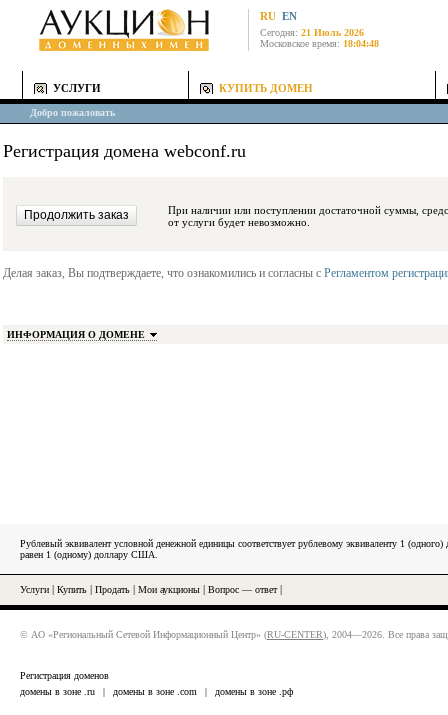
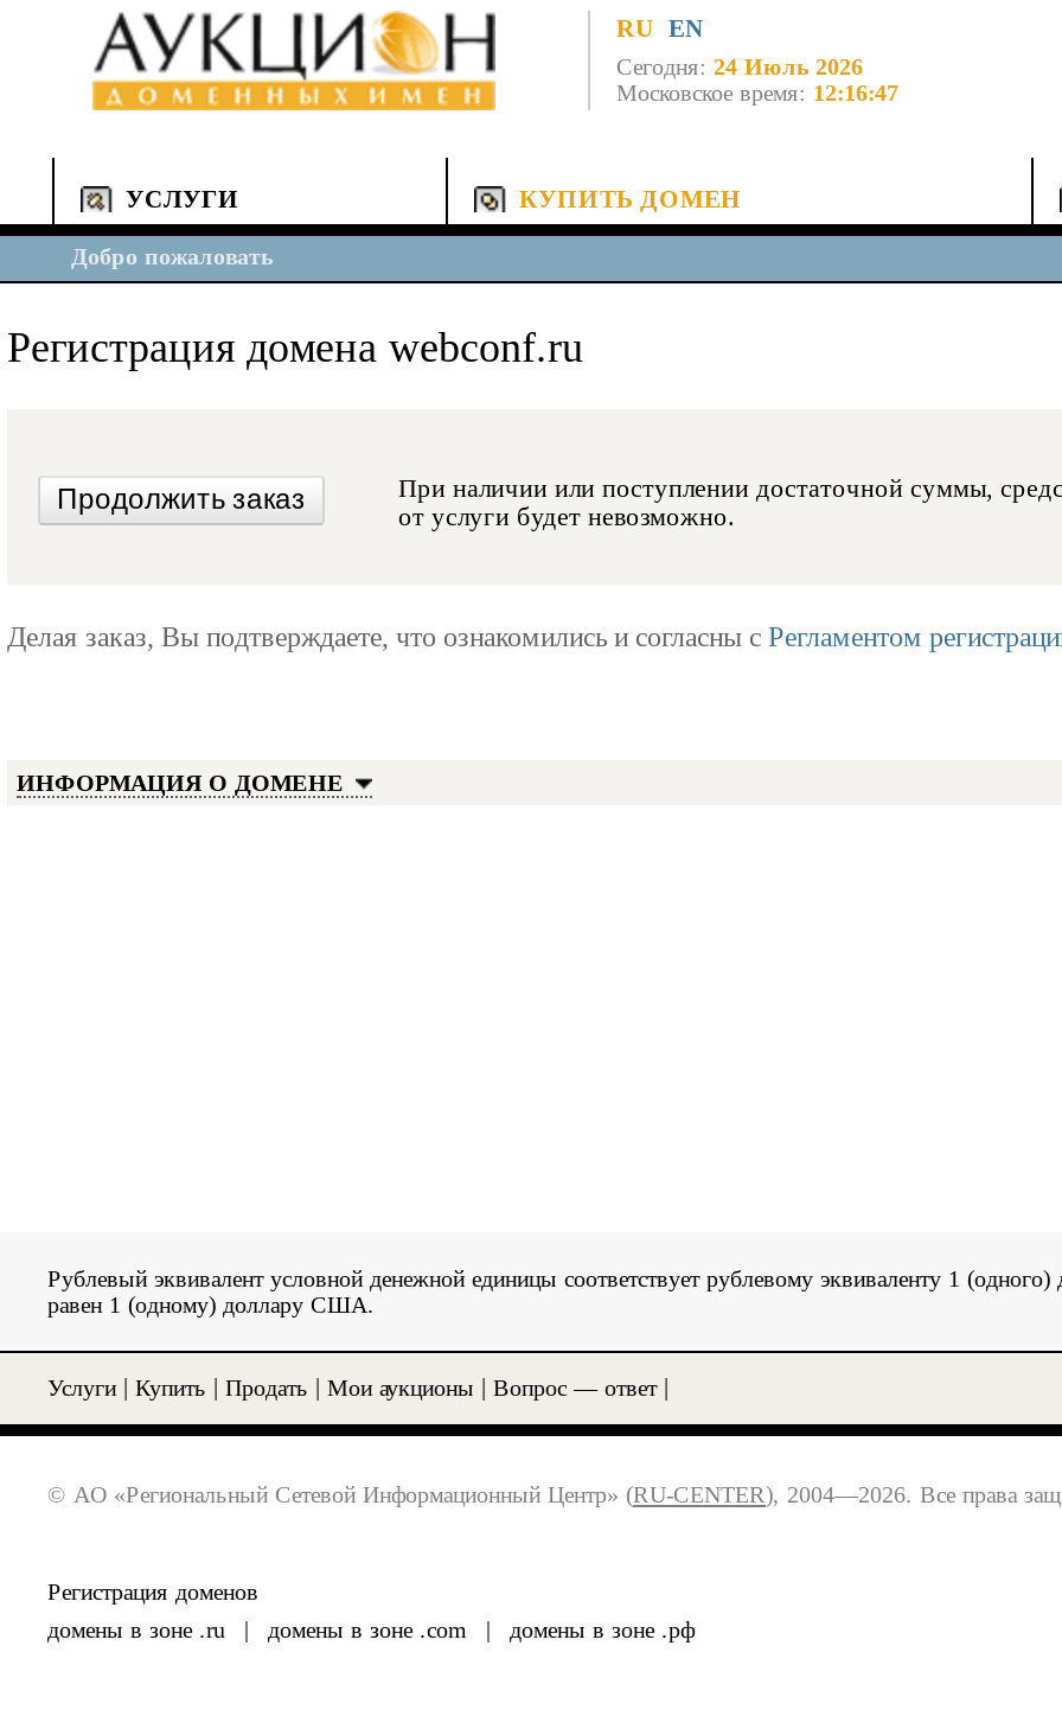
[260,27,364,38] Сегодня: 21 Июль 2026 -> [616,53,863,79] Сегодня: 24 Июль 2026
[260,38,379,49] Московское время: 18:04:48 -> [616,79,898,106] Московское время: 12:16:47

